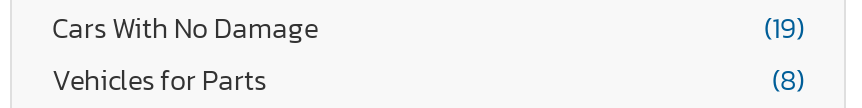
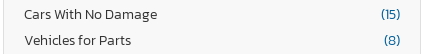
[764,7,804,49] (19) -> [381,3,400,24] (15)

